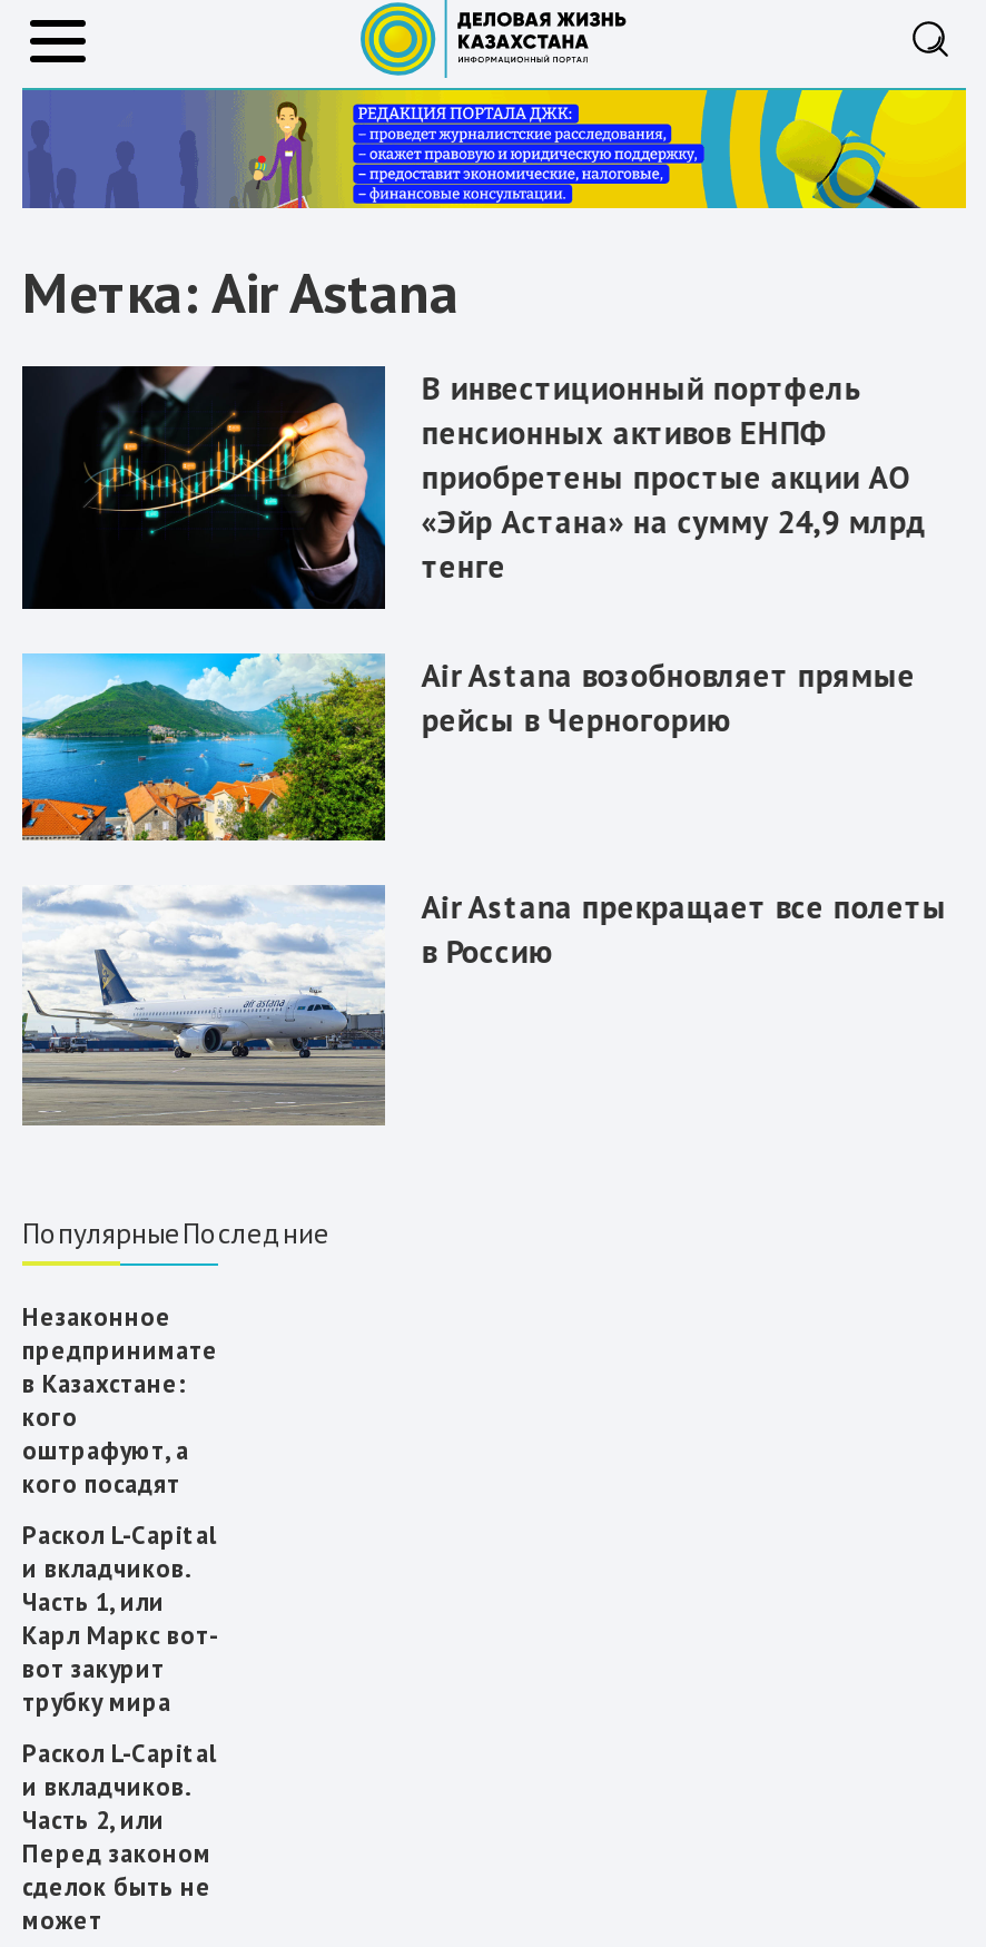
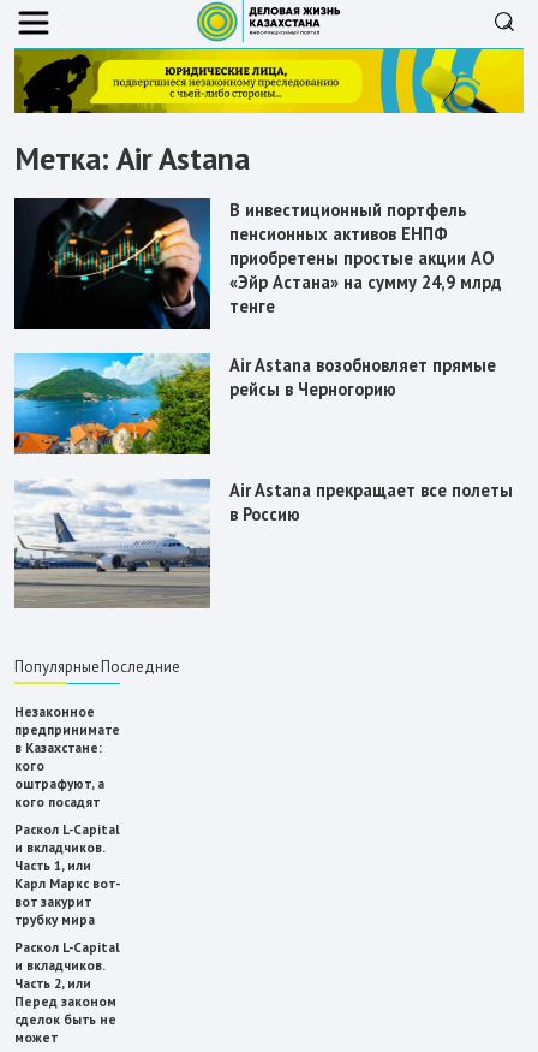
[20,88,706,210] [image] -> [13,48,382,114] [image]

